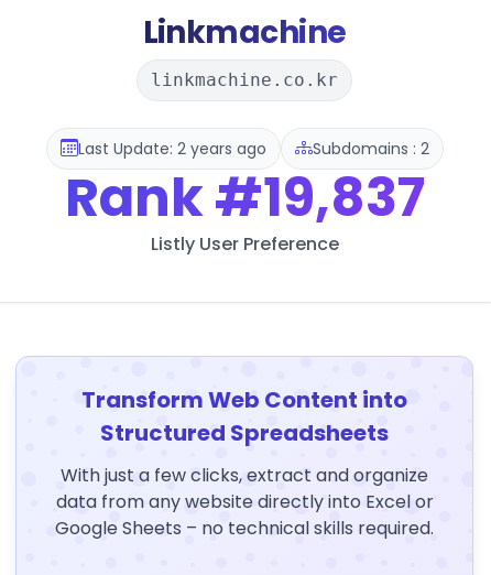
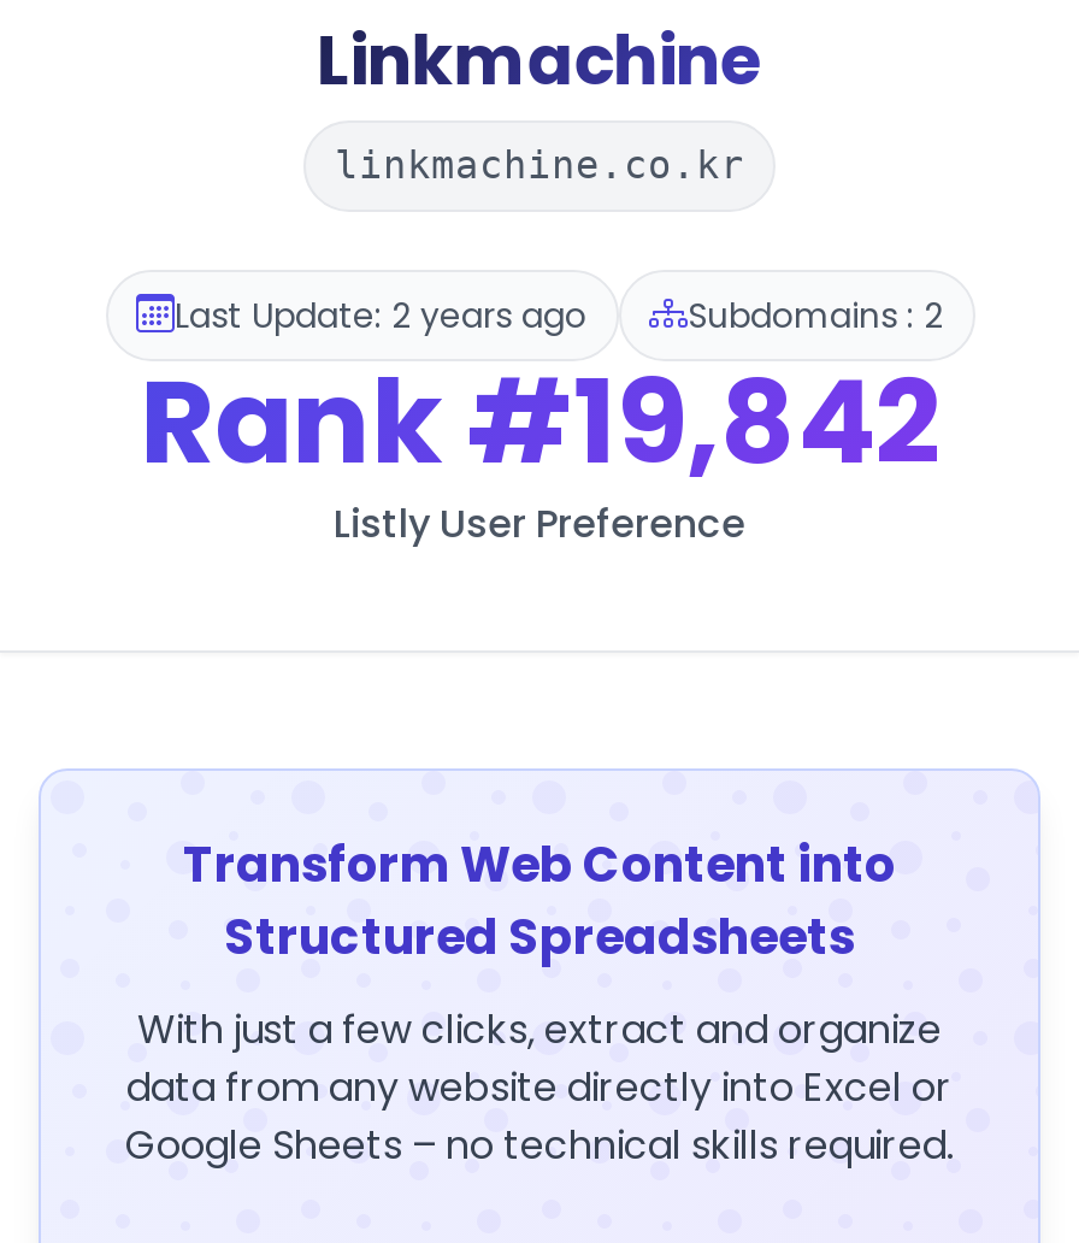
[64,161,424,235] Rank #19,837 -> [140,342,939,503] Rank #19,842

